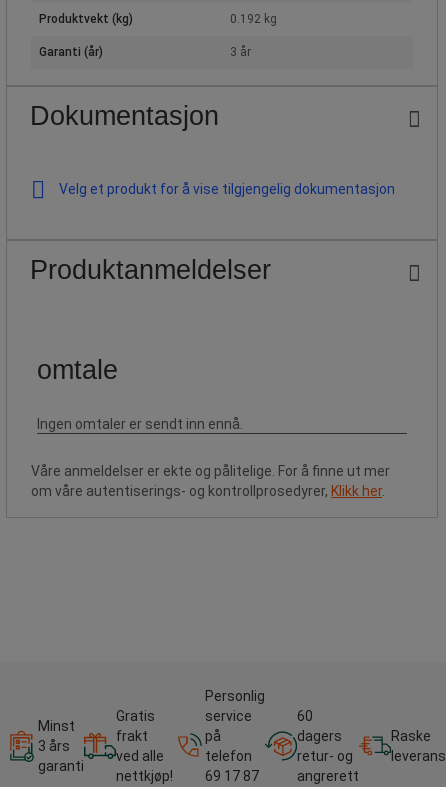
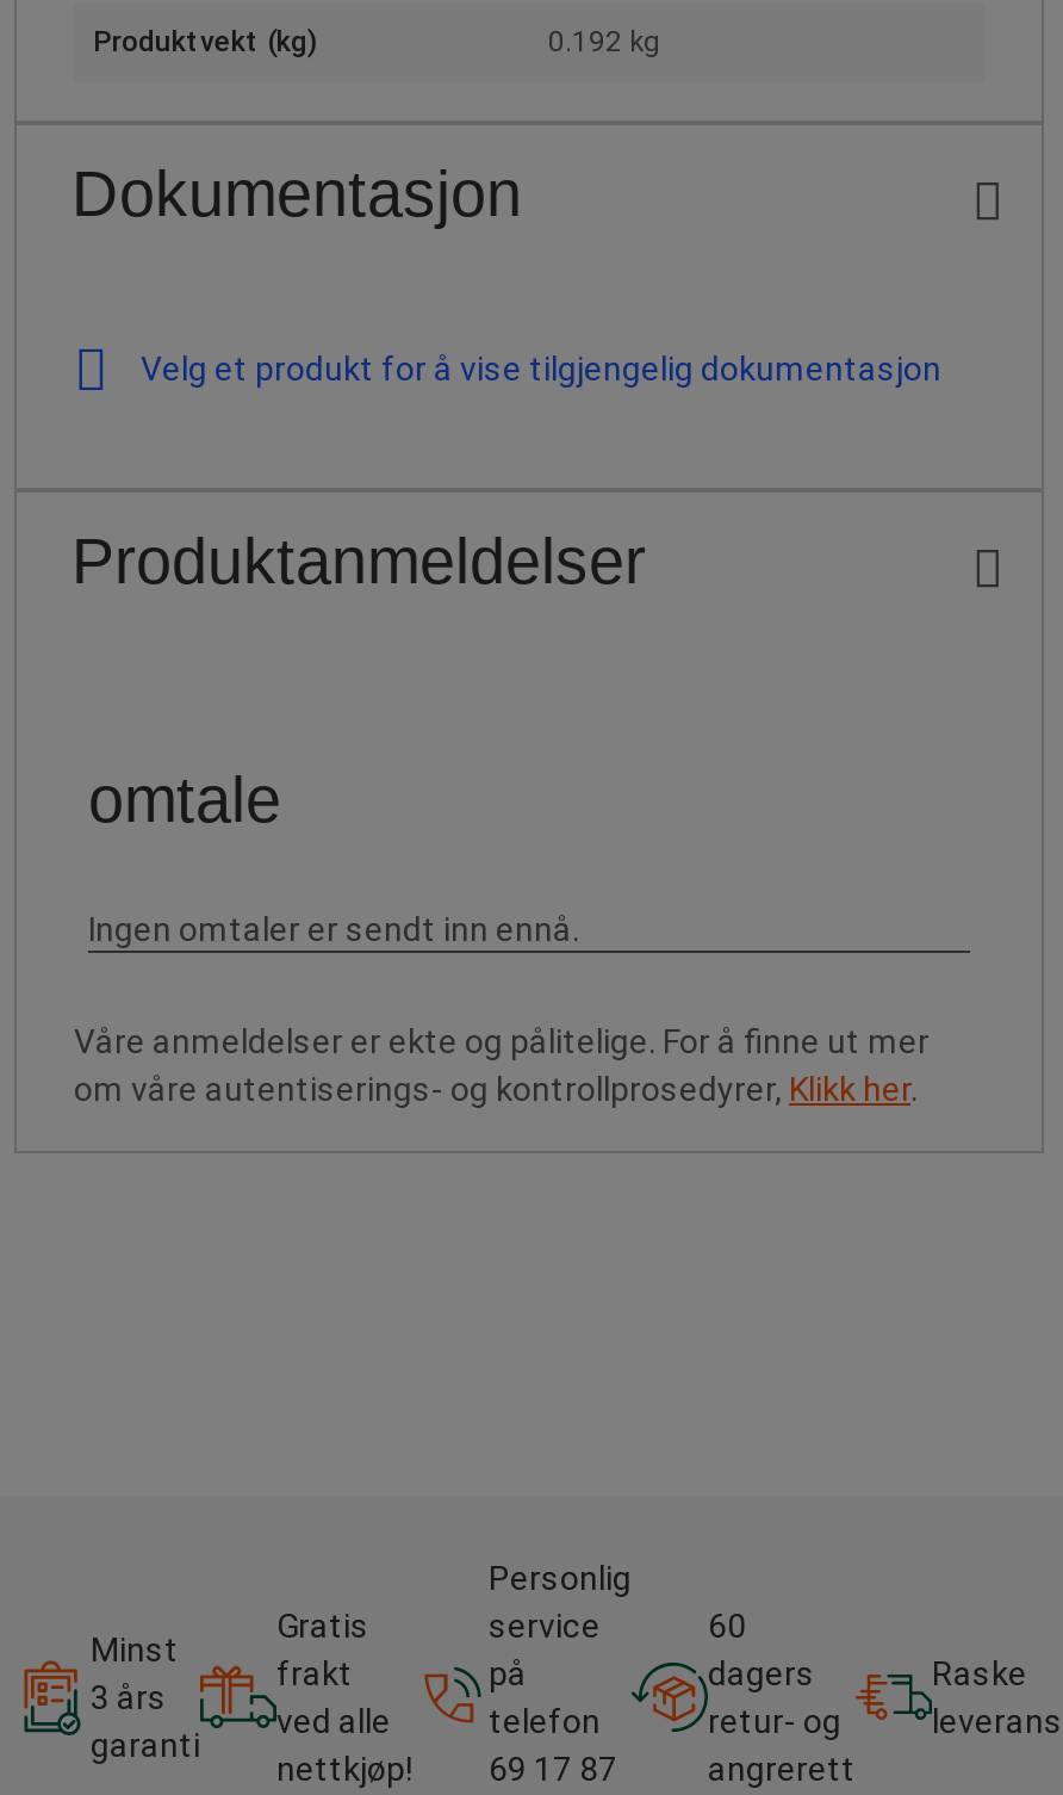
[39,45,251,59] Garanti (år) | 3 år -> none

